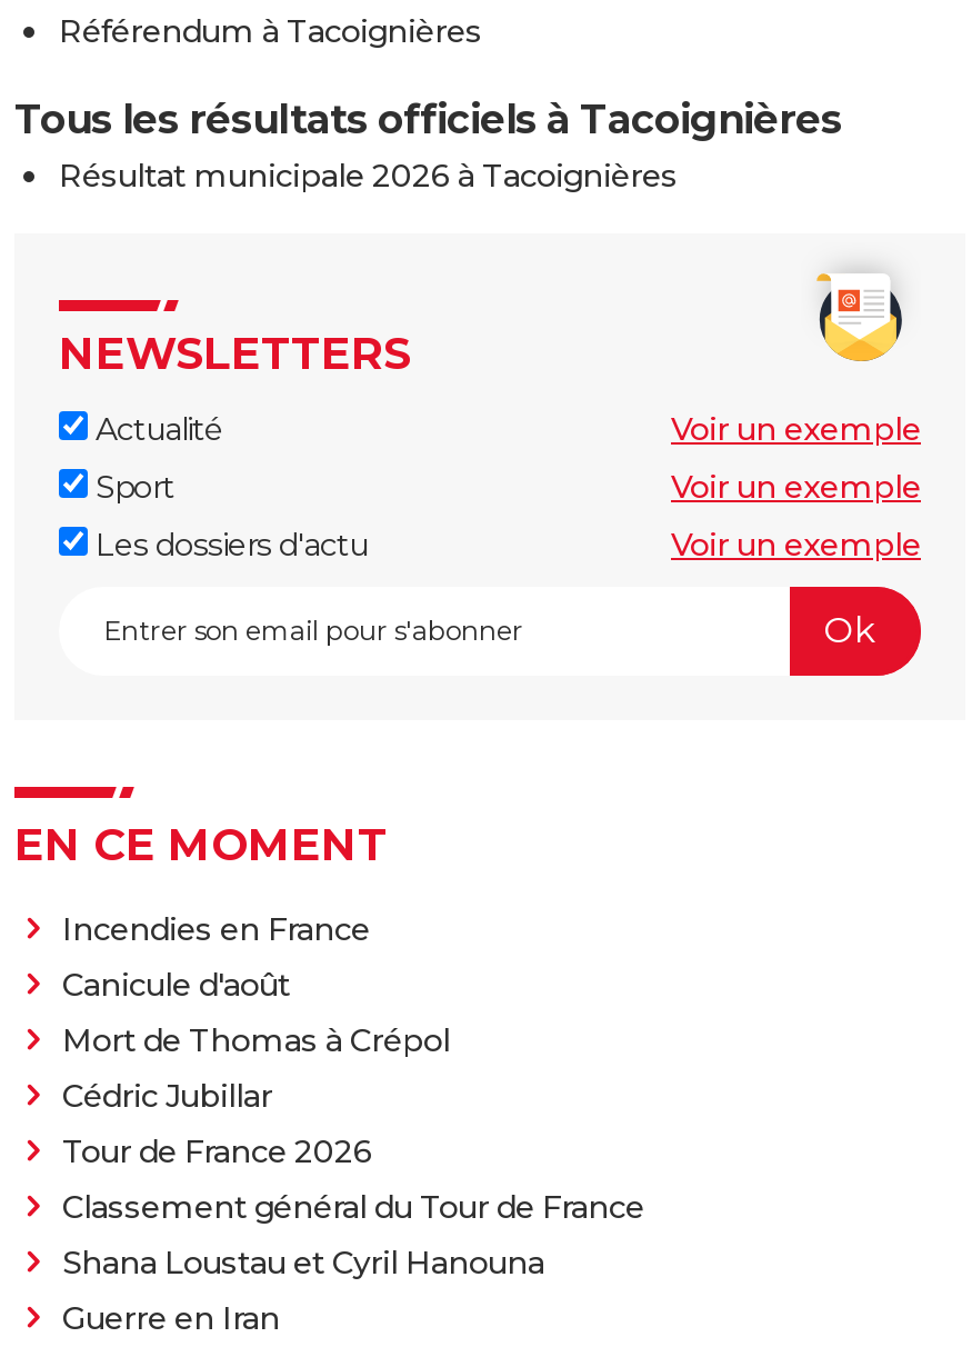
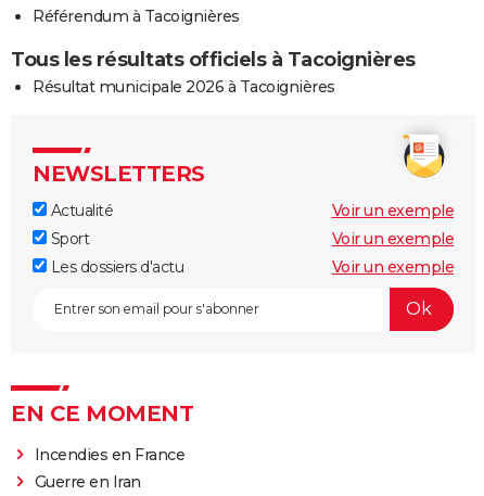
[62,964,644,1281] Canicule d'août | Mort de Thomas à Crépol | Cédric Jubillar | Tour de France 2026 | Classement général du Tour de France | Shana Loustau et Cyril Hanouna -> none

